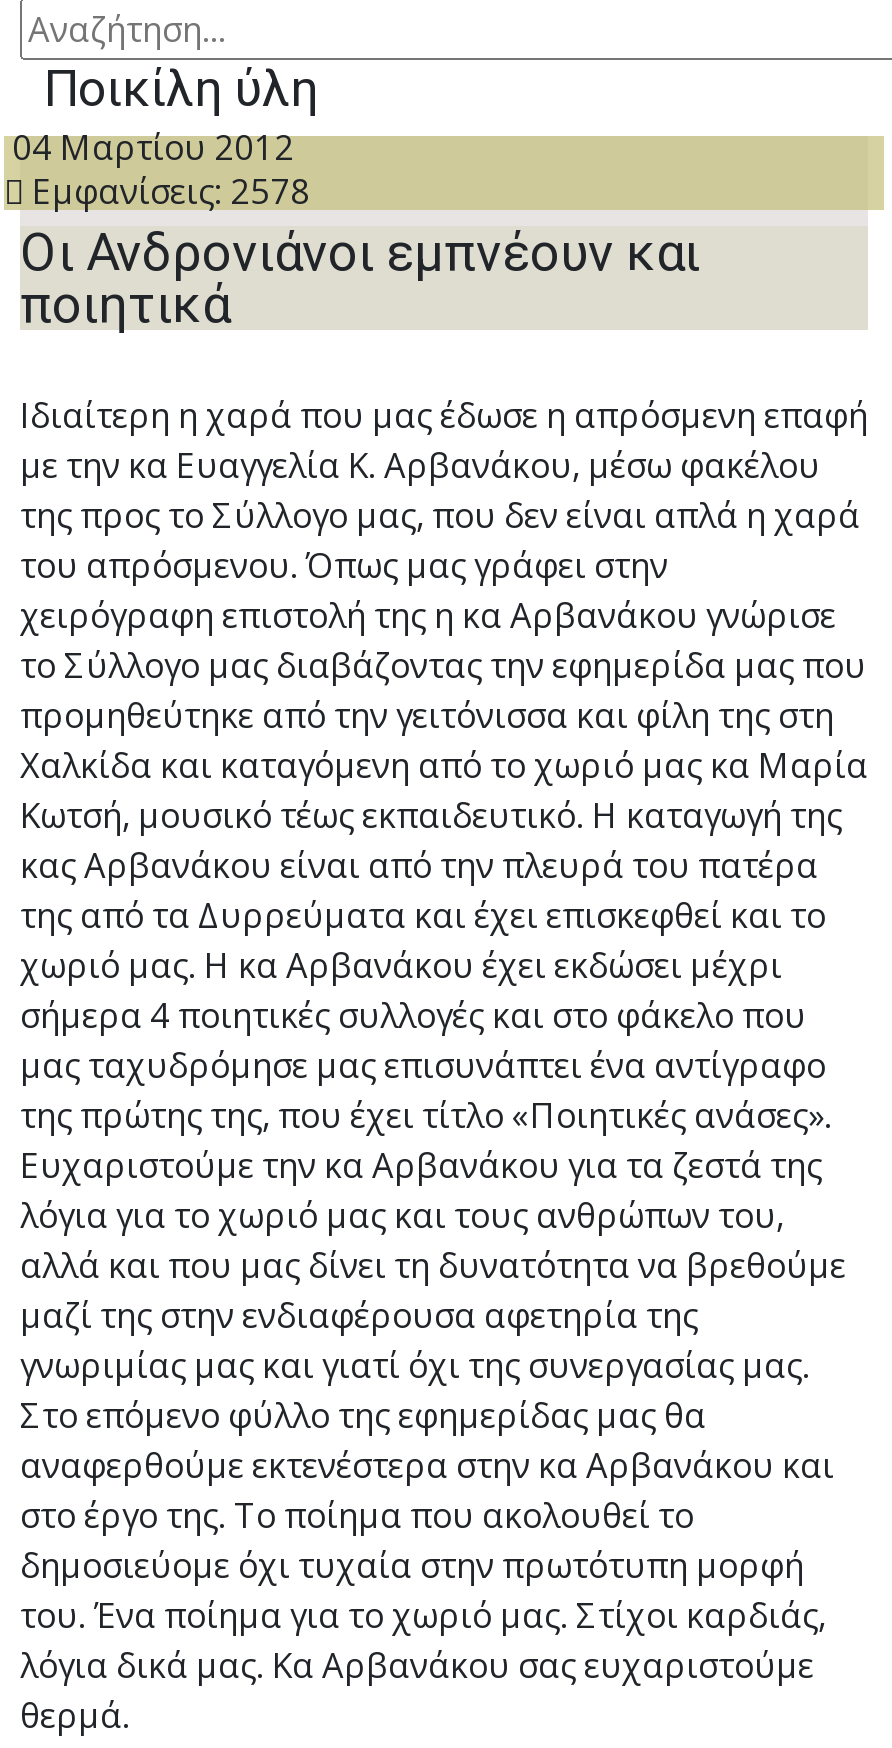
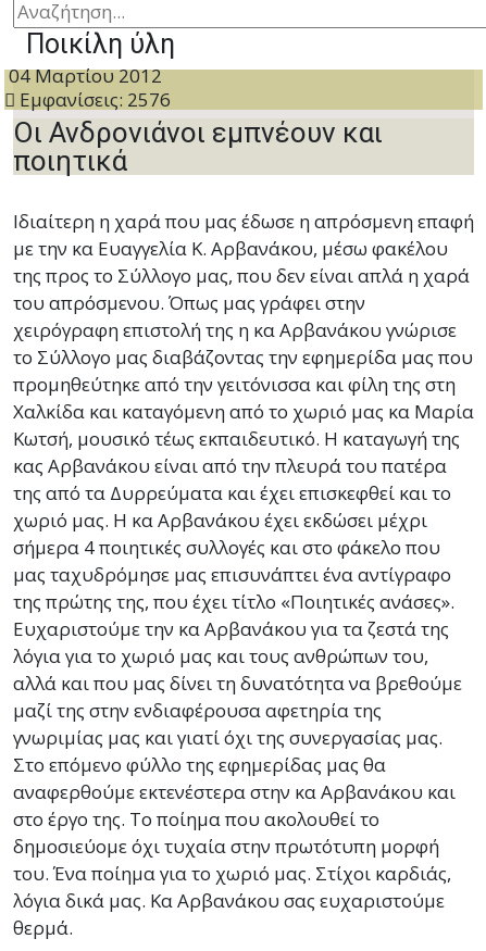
[32,168,310,214] Εμφανίσεις: 2578 -> [20,87,171,112] Εμφανίσεις: 2576

